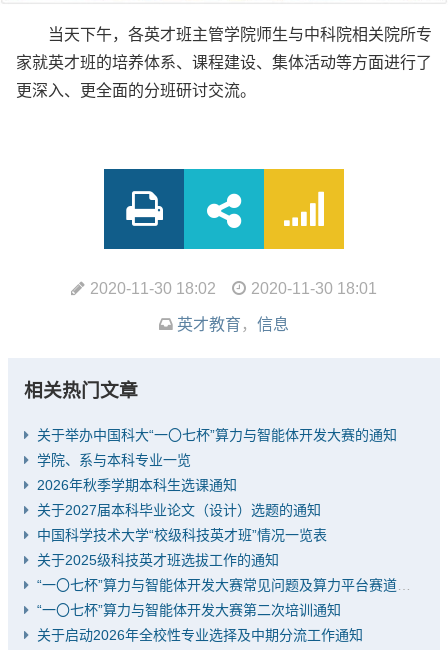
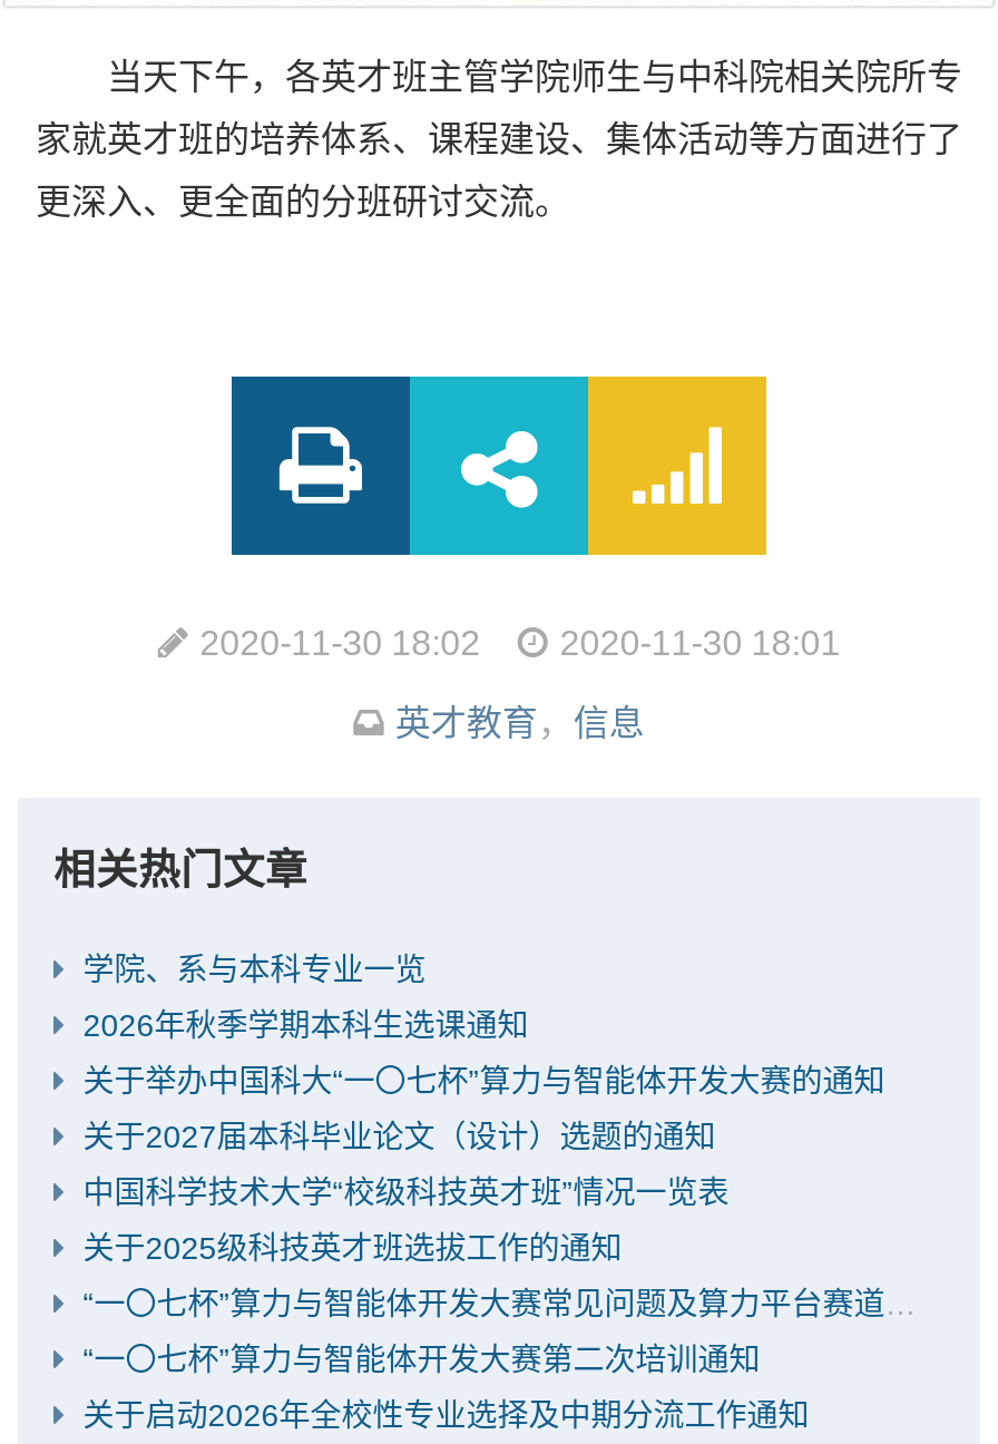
moved [37,427,397,443] -> [83,1062,885,1098]: 关于举办中国科大“一〇七杯”算力与智能体开发大赛的通知
moved [37,452,237,493] -> [83,951,528,1042]: 学院、系与本科专业一览 | 2026年秋季学期本科生选课通知

